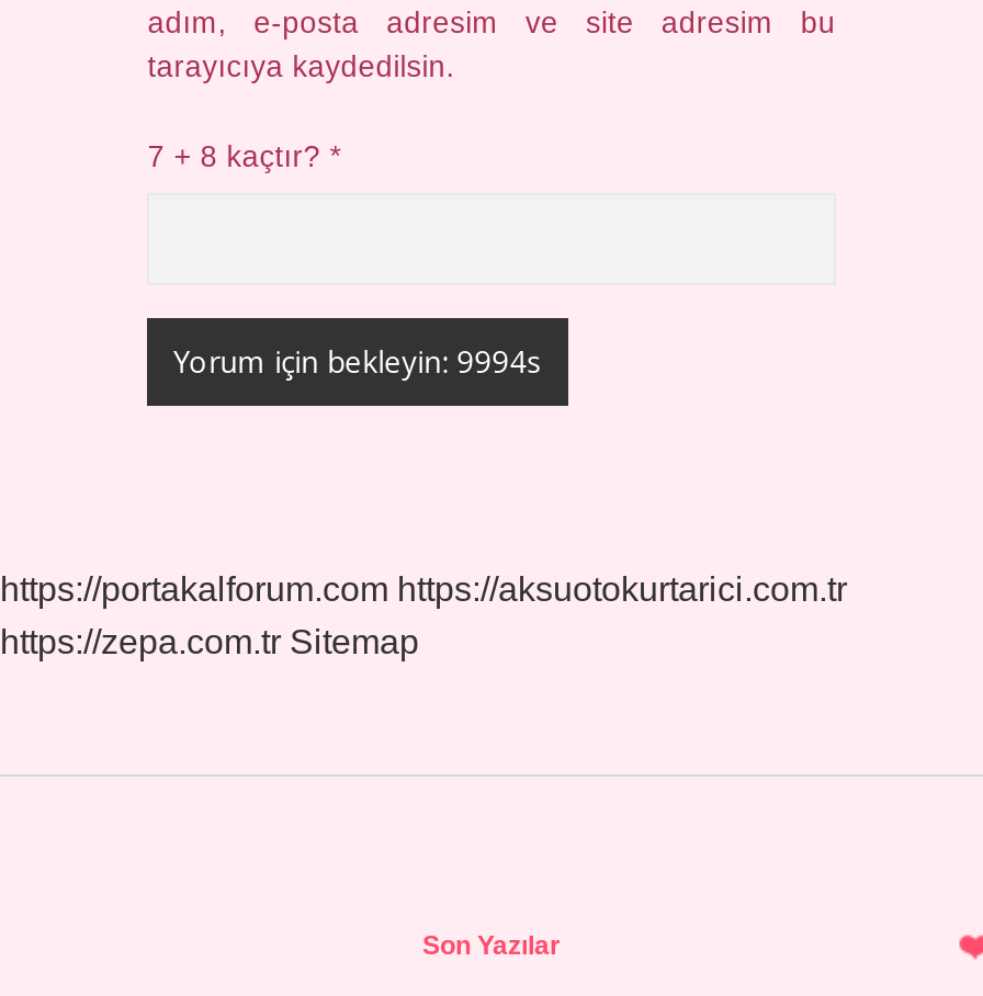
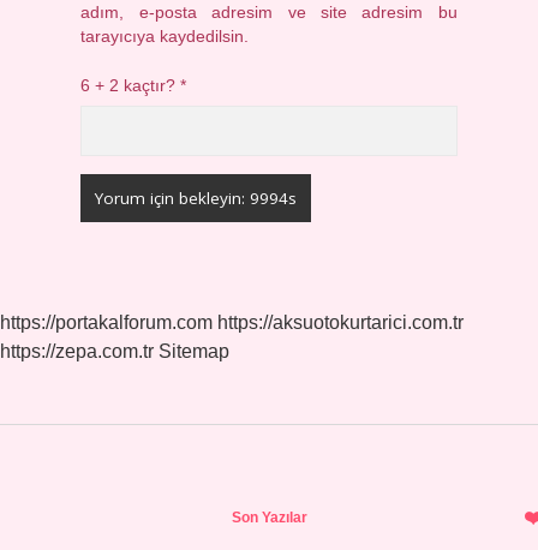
[147,140,341,173] 7 + 8 kaçtır? * -> [81,77,186,95] 6 + 2 kaçtır? *

